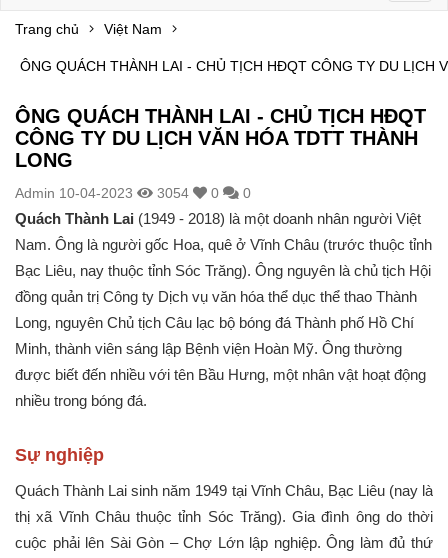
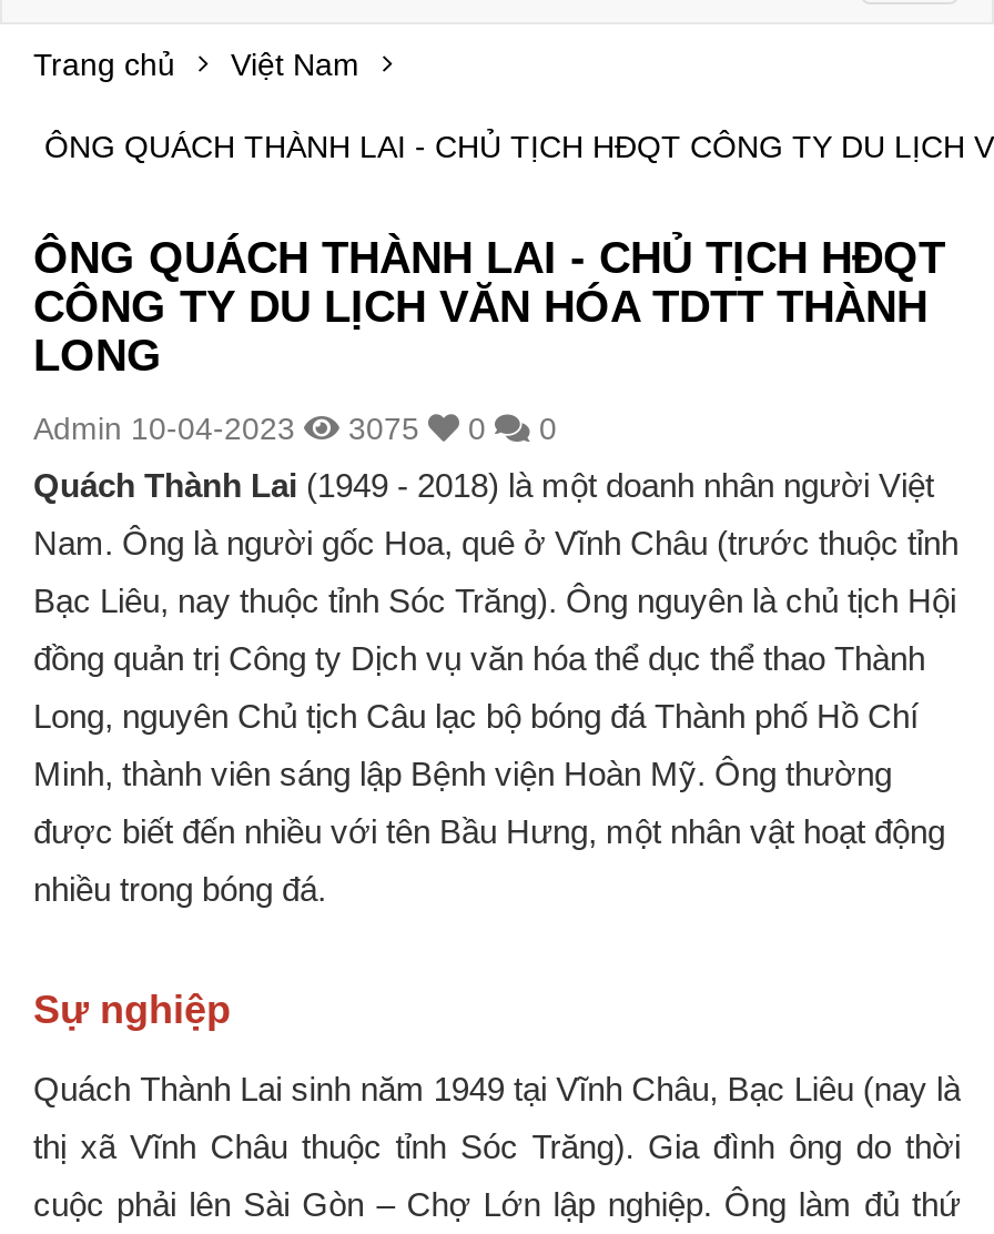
[15,185,251,201] Admin 10-04-2023 3054 0 0 -> [33,411,557,446] Admin 10-04-2023 3075 0 0

